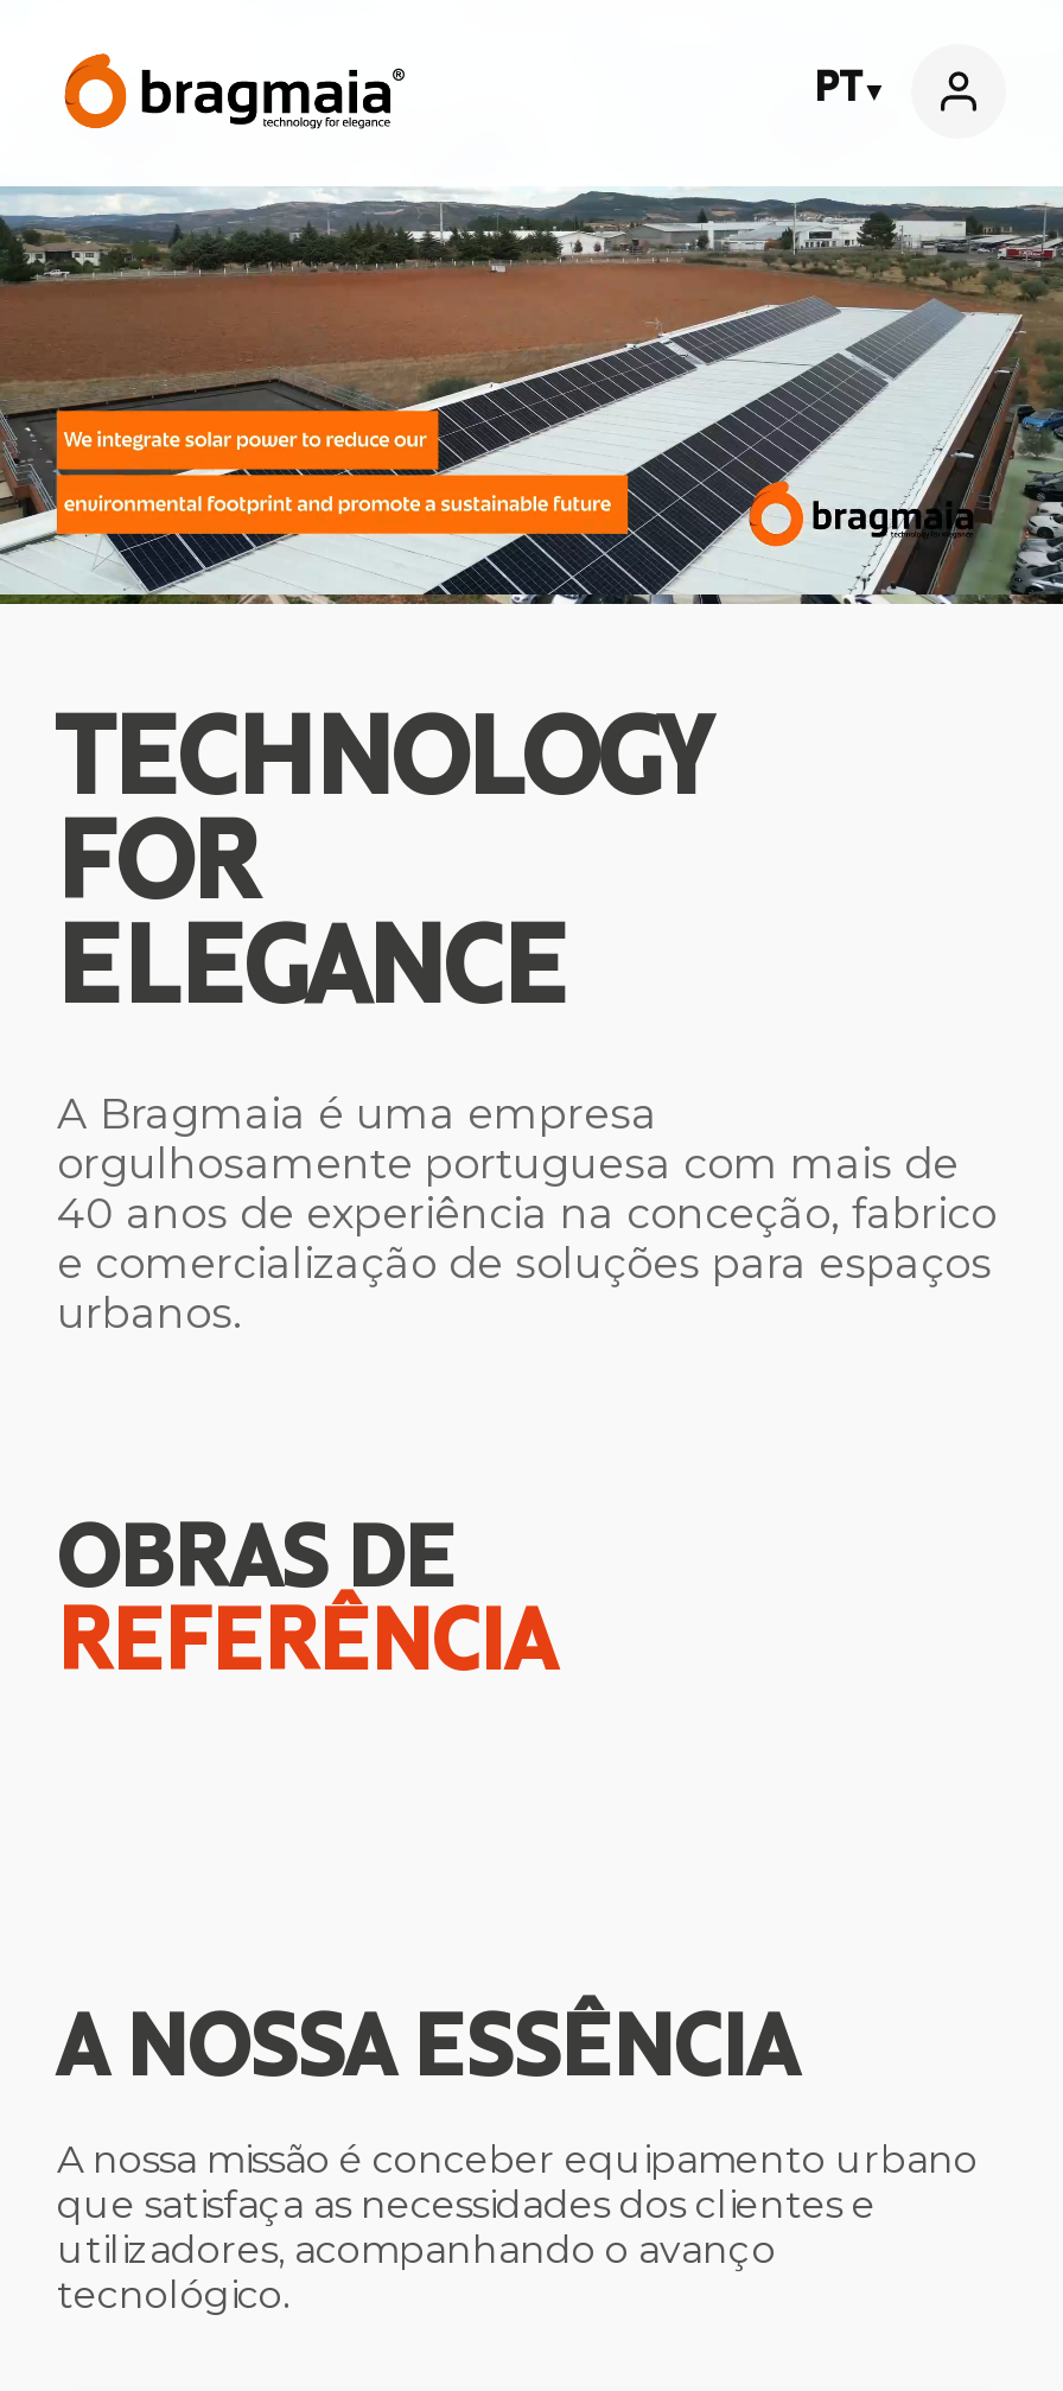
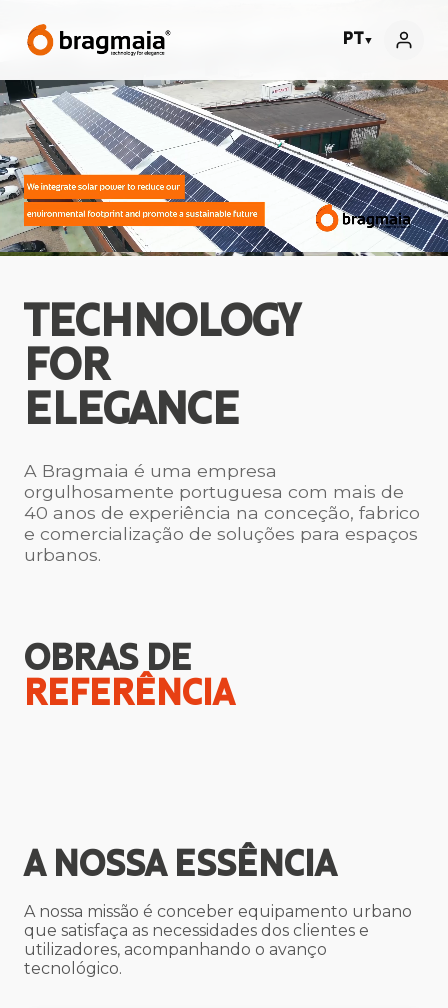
[7,186,1056,597] [image] -> [3,79,445,253] [image]

